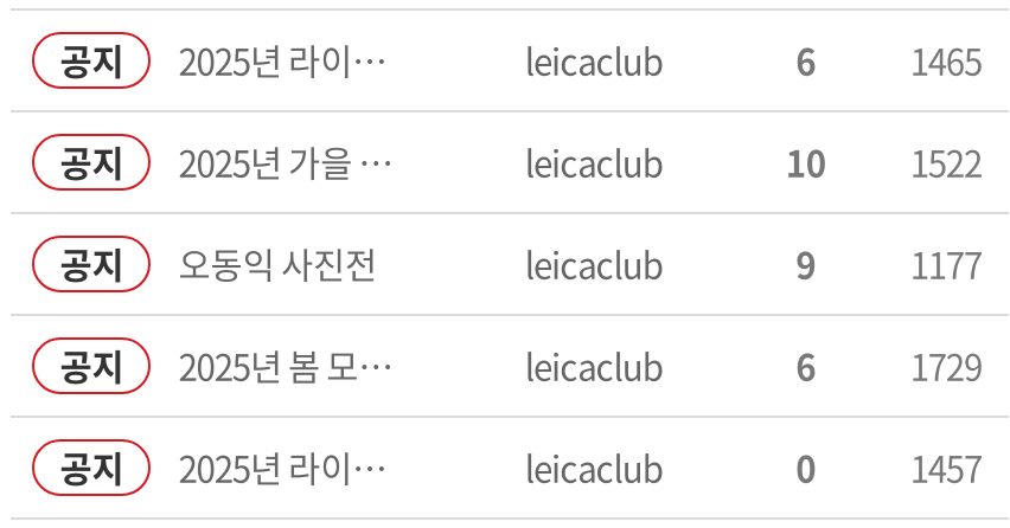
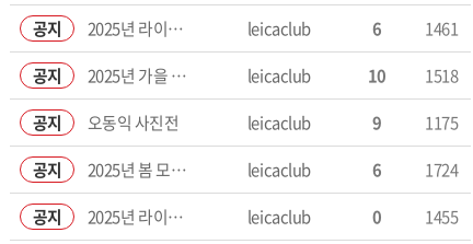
[796,35,982,87] 6 1465 -> [372,17,458,41] 6 1461
[786,137,982,189] 10 1522 -> [368,64,458,88] 10 1518
[796,238,982,291] 9 1177 -> [372,111,458,135] 9 1175
[796,340,982,392] 6 1729 -> [372,158,458,182] 6 1724
[796,442,982,494] 0 1457 -> [372,205,458,229] 0 1455

